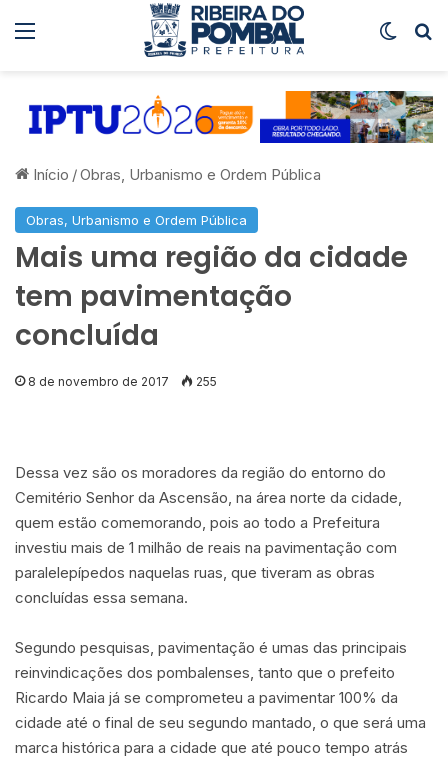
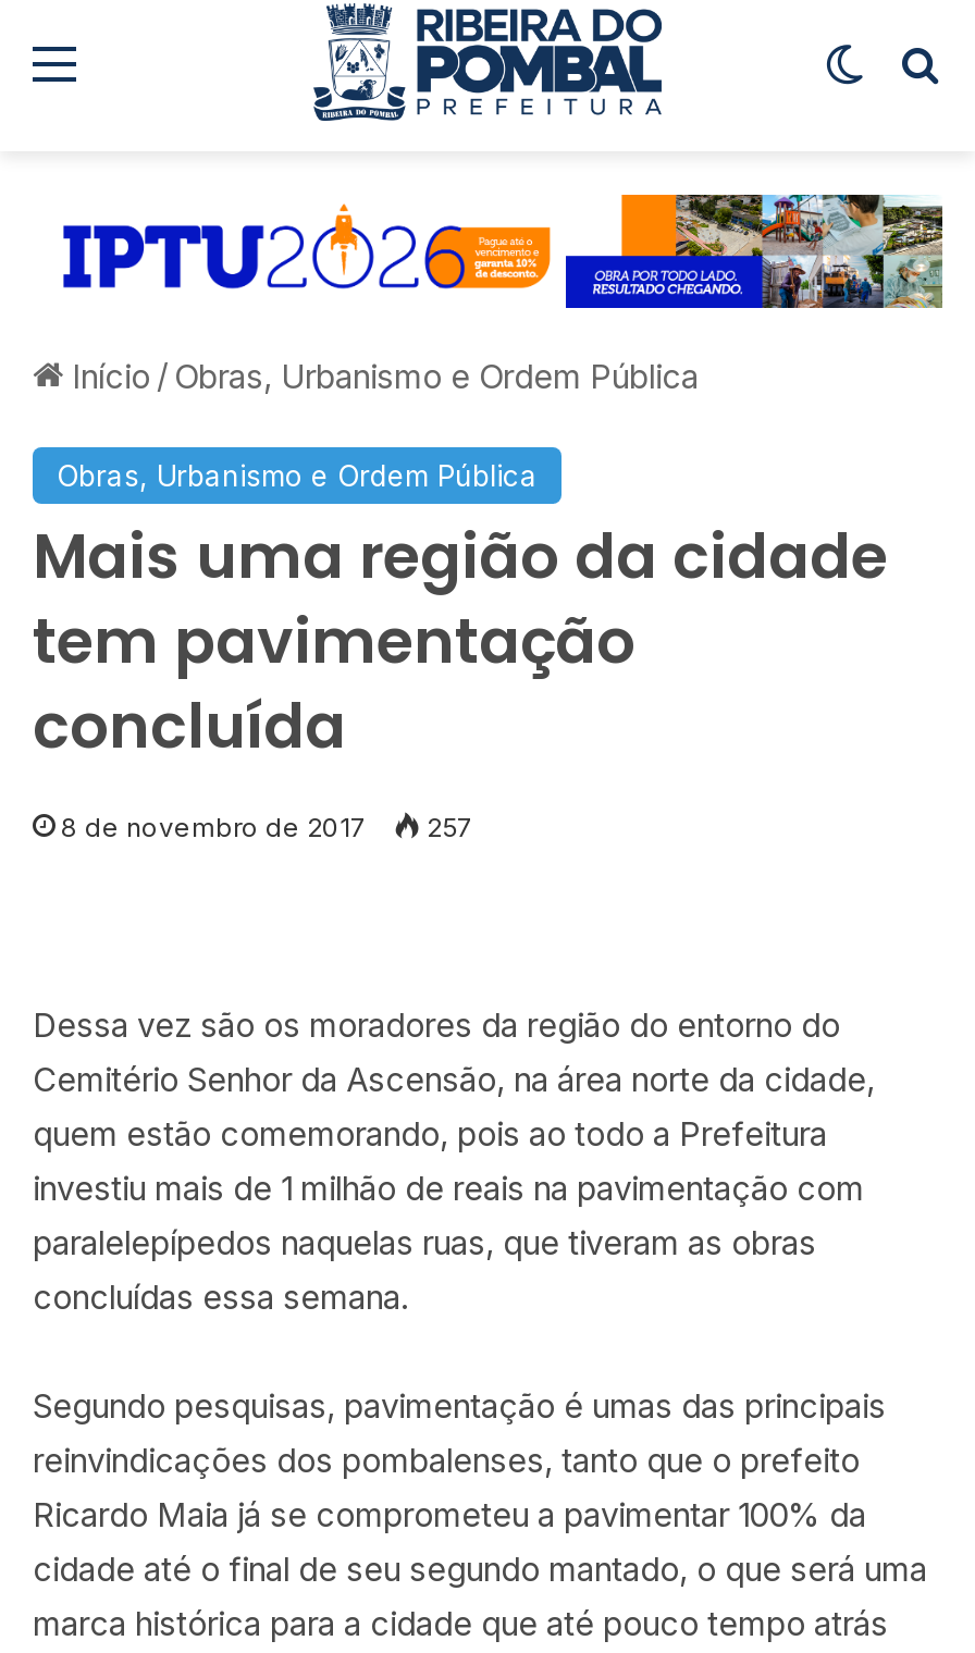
[28,374,217,389] 8 de novembro de 2017 255 -> [61,811,474,843] 8 de novembro de 2017 257

